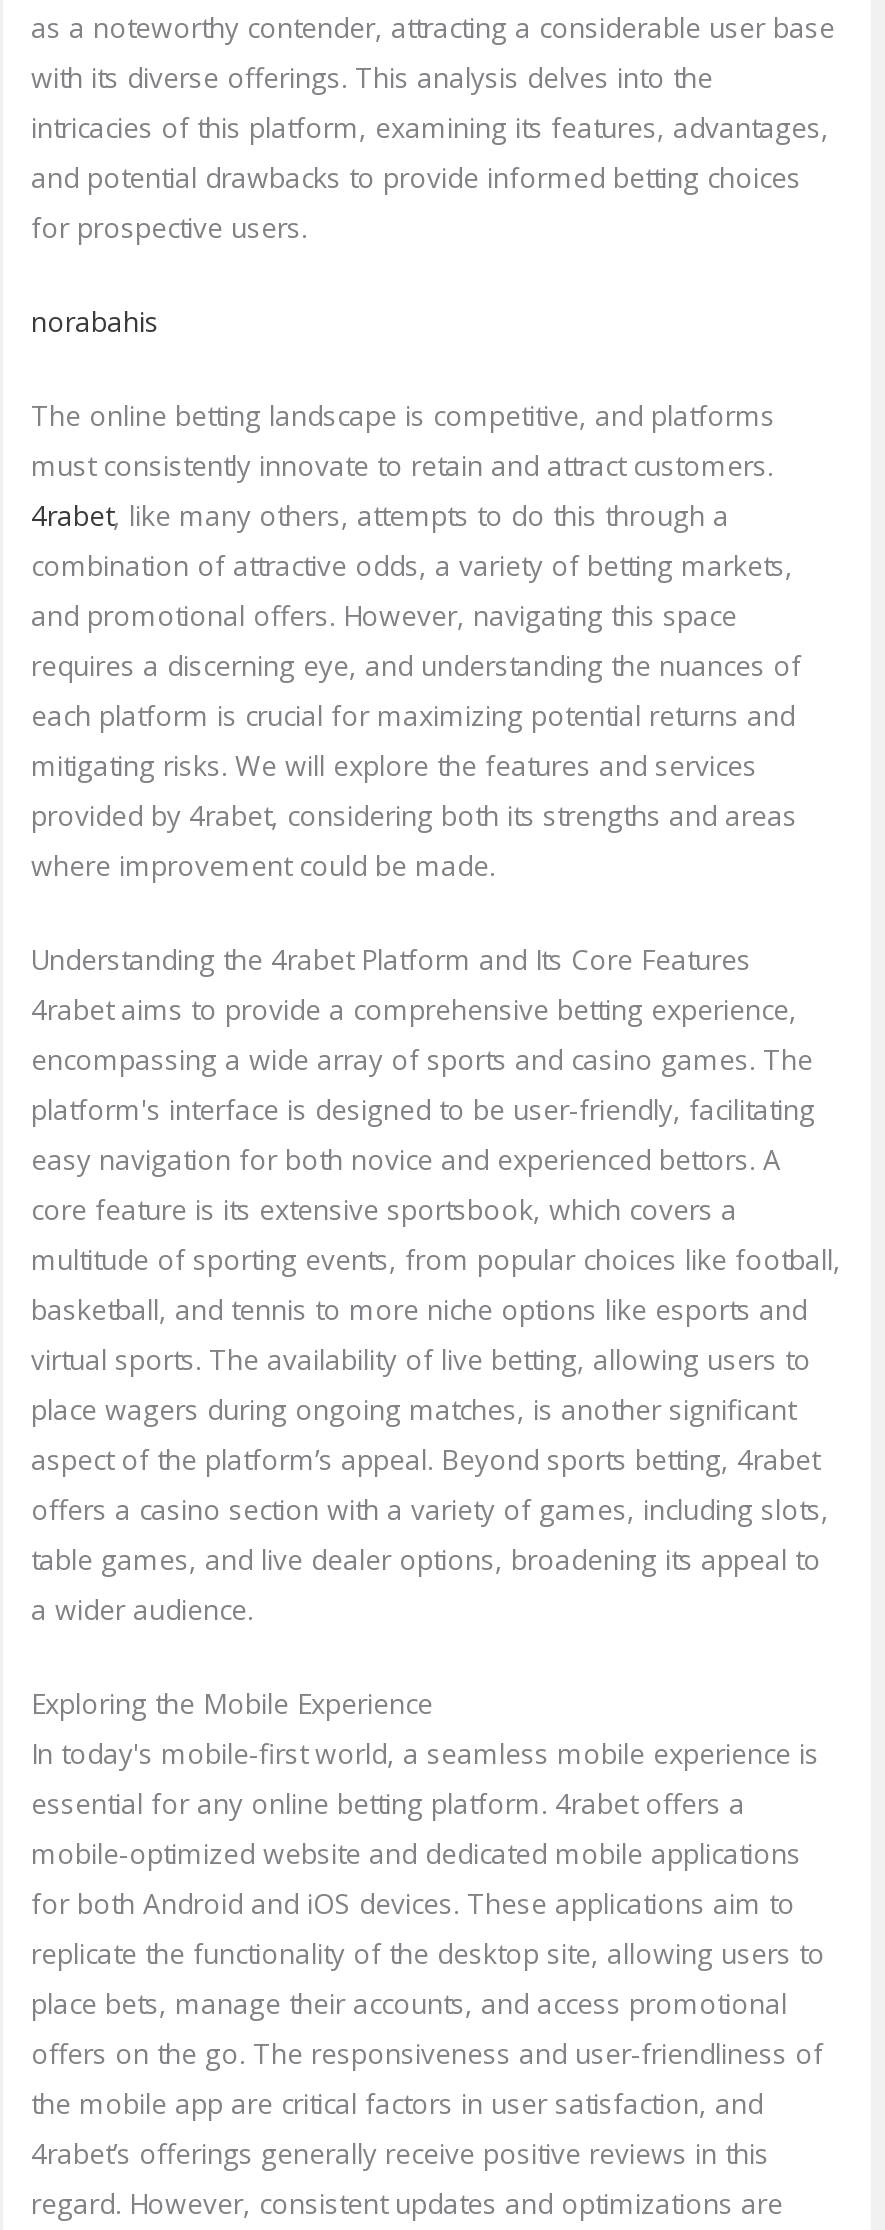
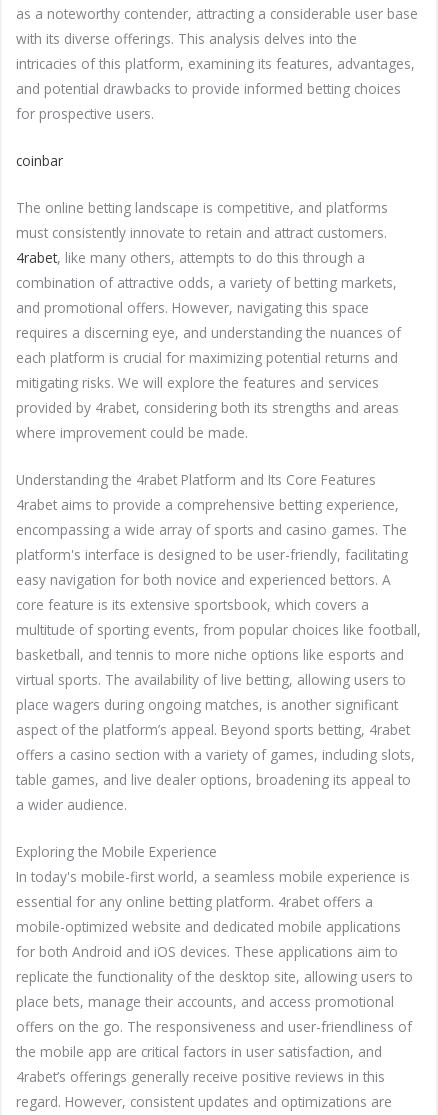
[31,302,159,340] norabahis -> [16,151,63,170] coinbar

